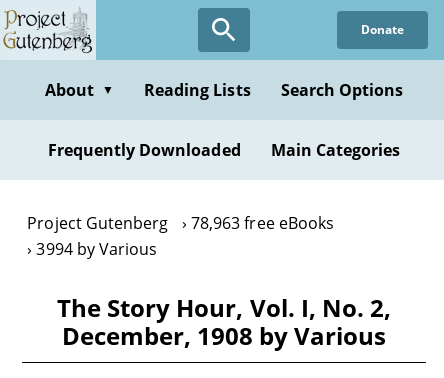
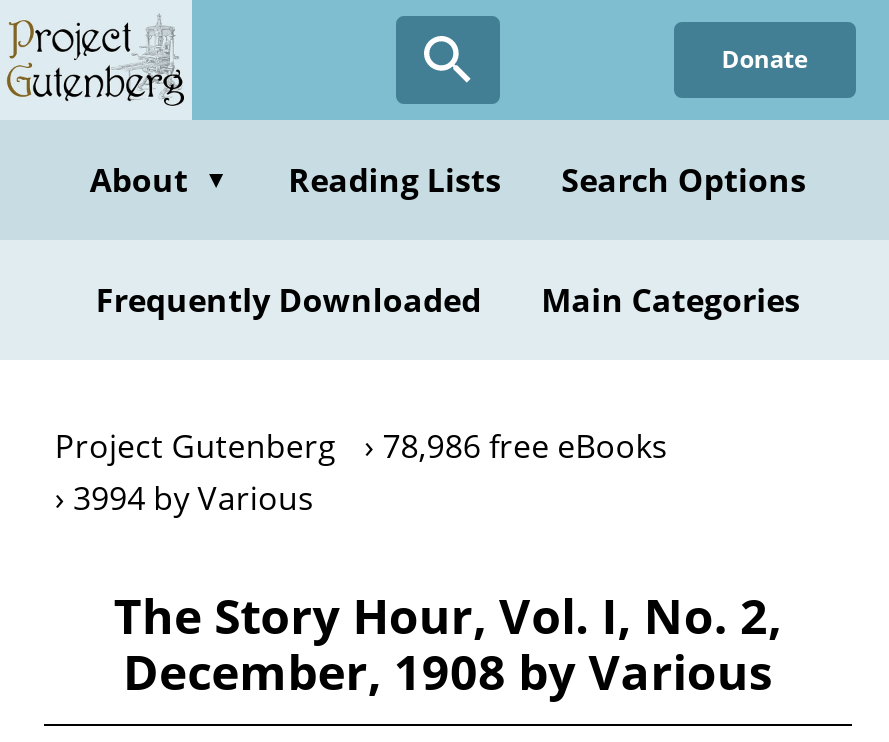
[27,212,334,234] Project Gutenberg 78,963 free eBooks -> [55,424,668,468] Project Gutenberg 78,986 free eBooks

